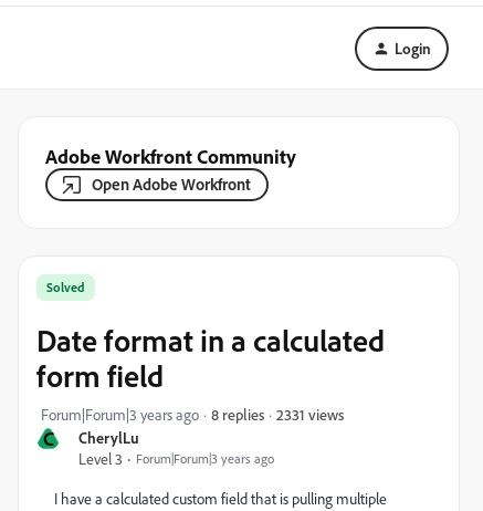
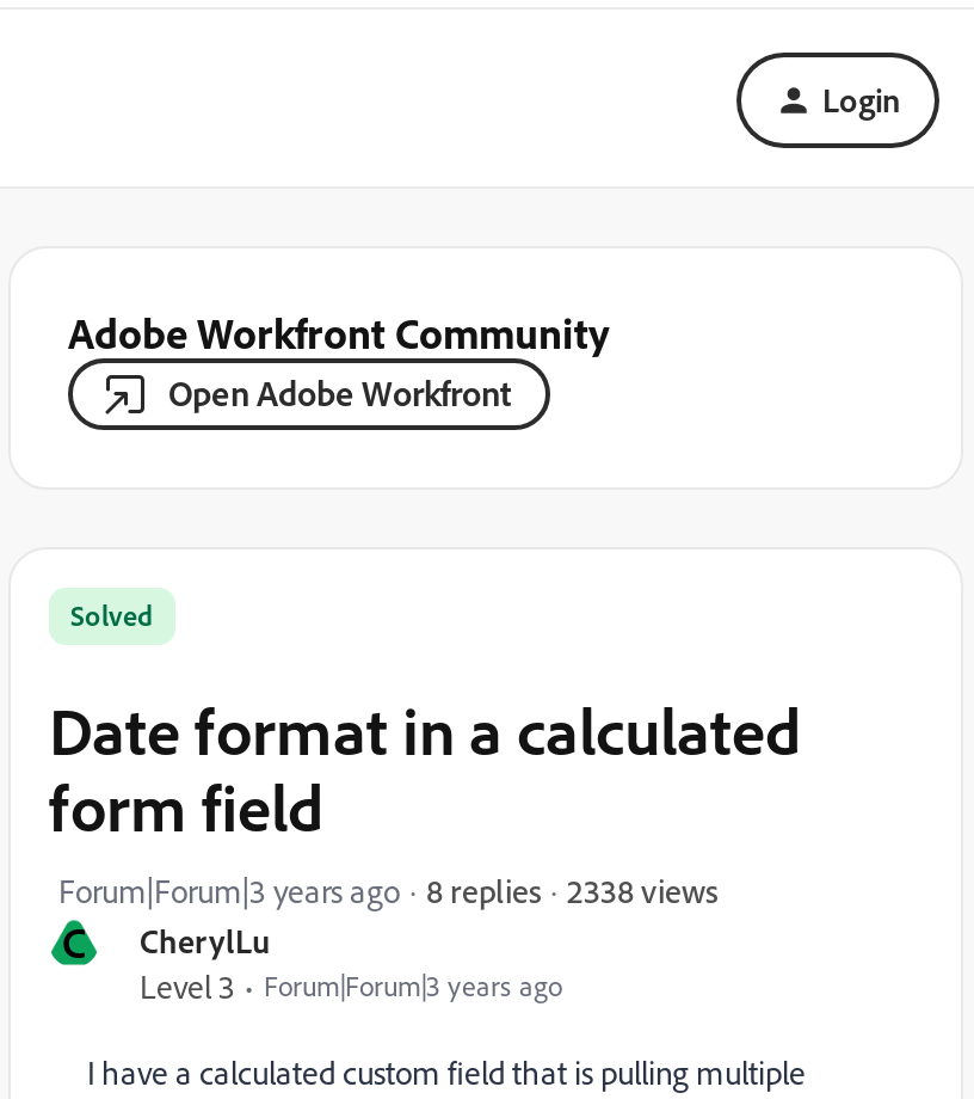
[276,404,344,423] 2331 views -> [567,868,717,909] 2338 views

